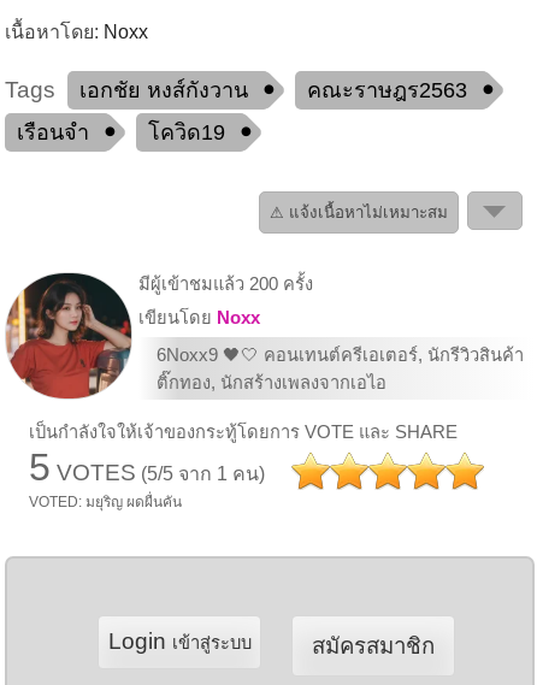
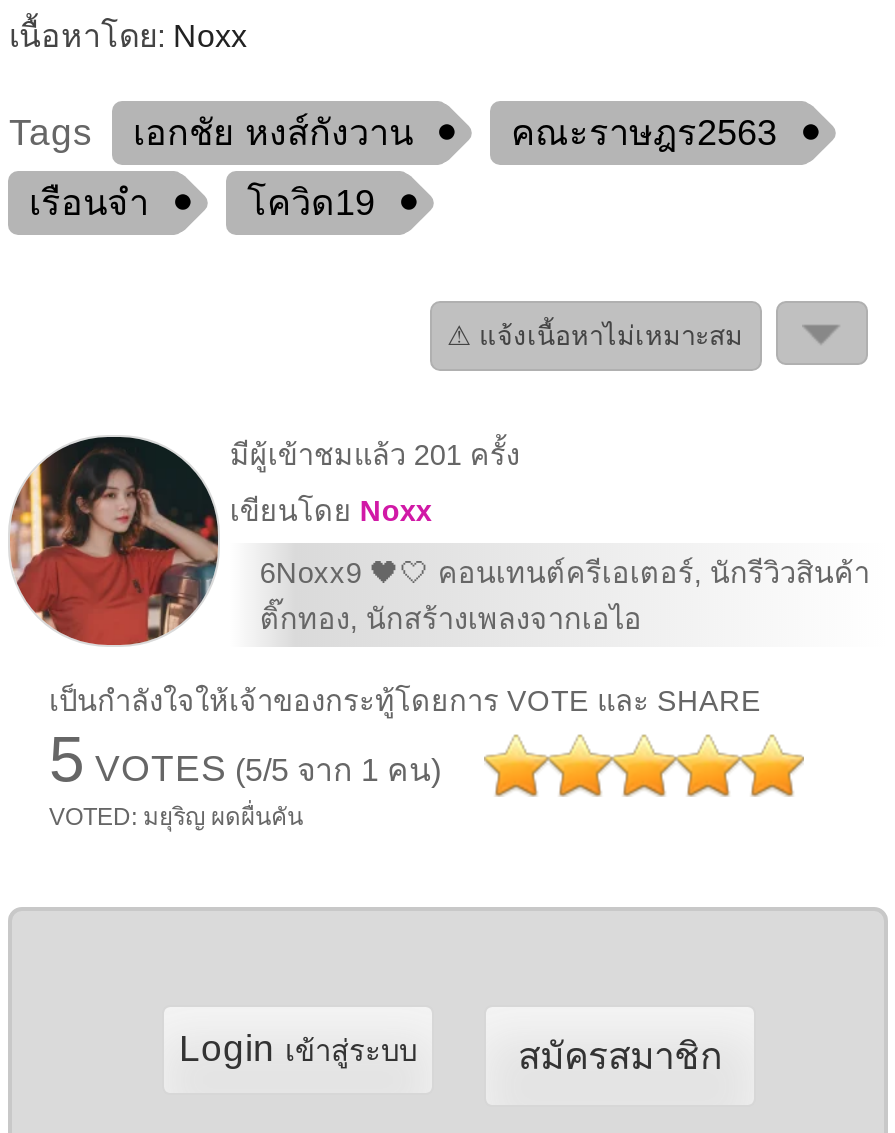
[138,274,313,294] มีผู้เข้าชมแล้ว 200 ครั้ง -> [230,439,520,471] มีผู้เข้าชมแล้ว 201 ครั้ง

